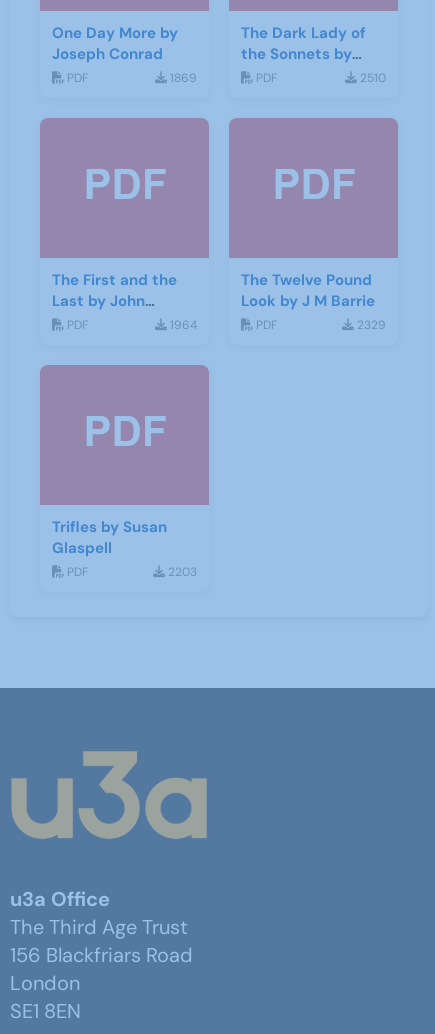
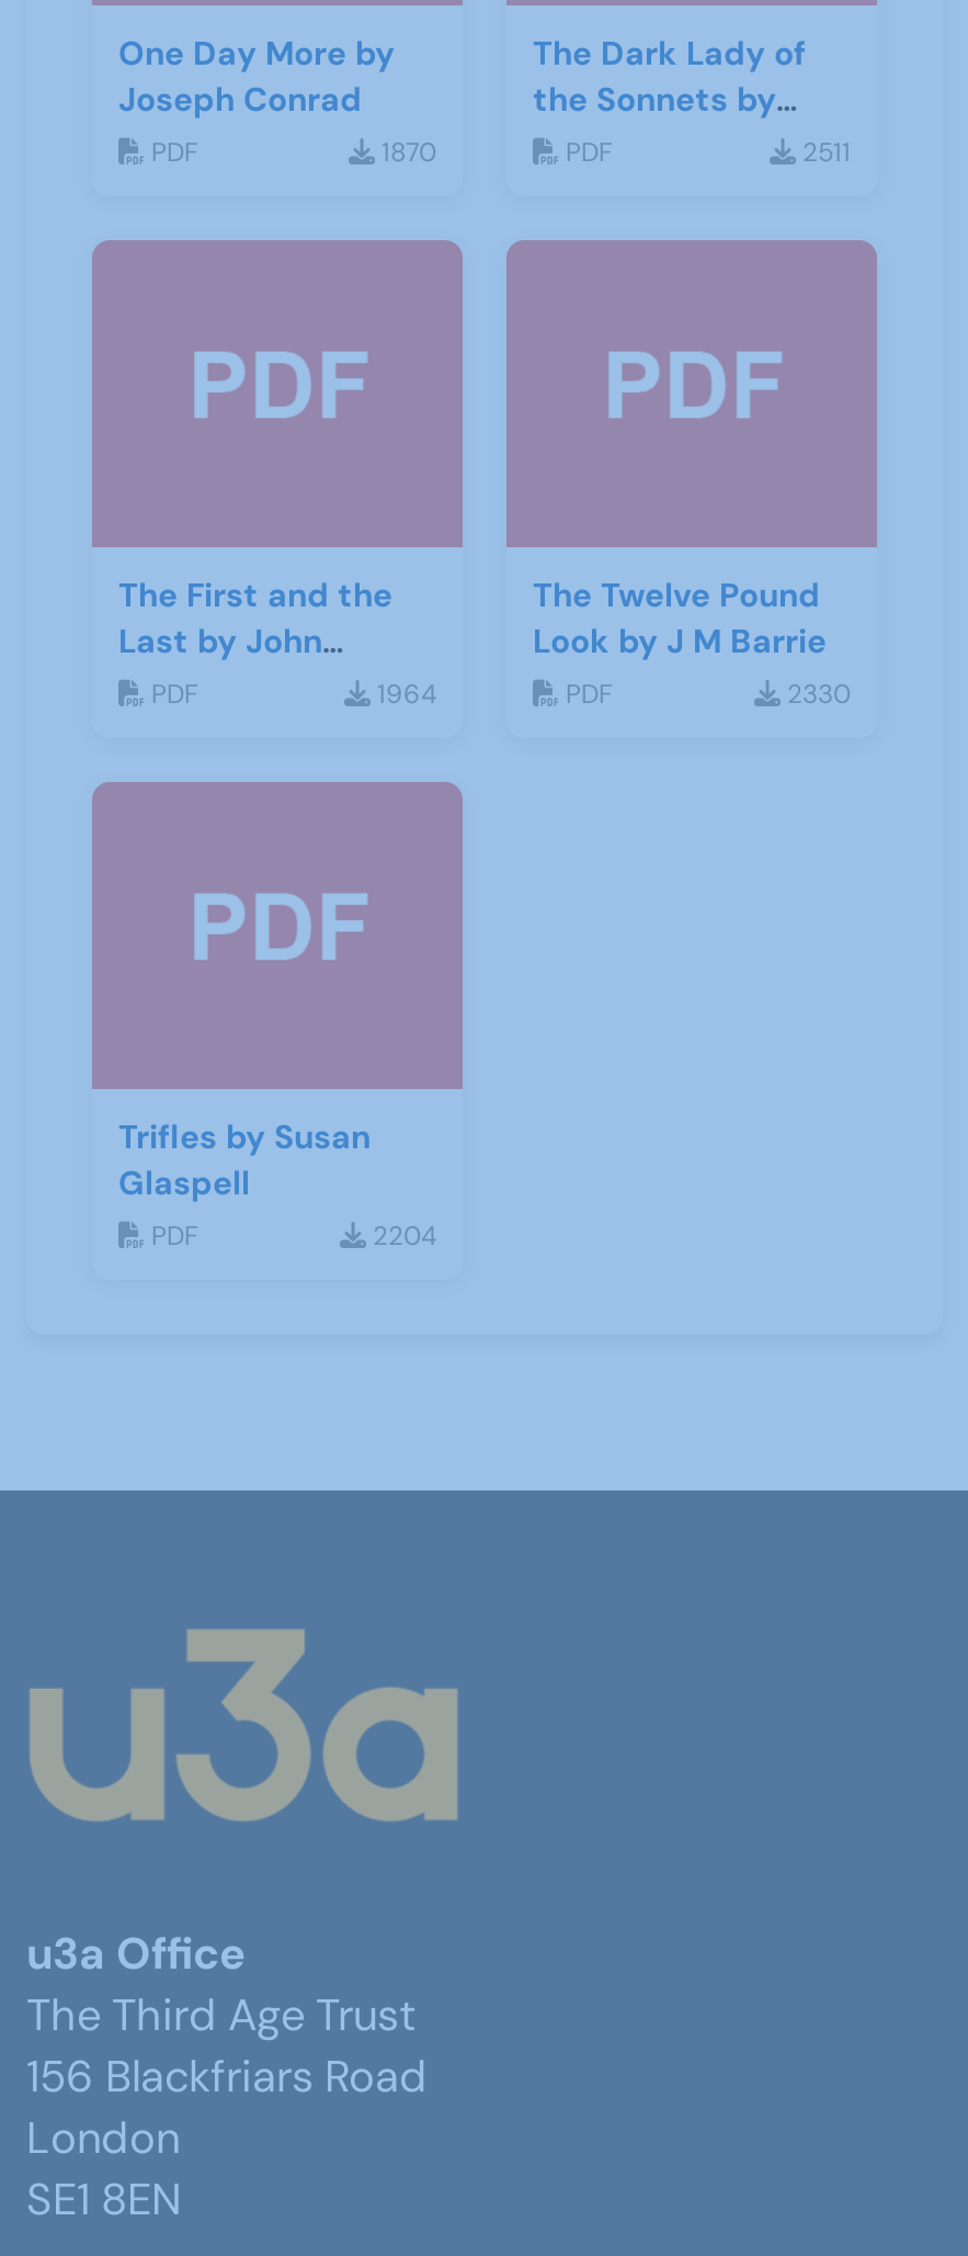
[167,70,197,86] 1869 -> [375,135,436,170] 1870
[357,70,386,86] 2510 -> [796,135,851,170] 2511
[354,317,386,333] 2329 -> [781,677,851,712] 2330
[165,564,197,580] 2203 -> [366,1218,436,1254] 2204

